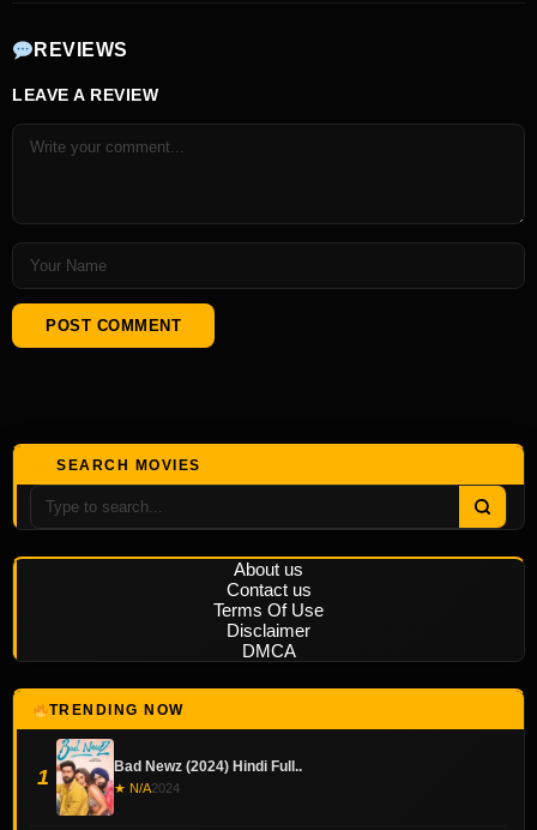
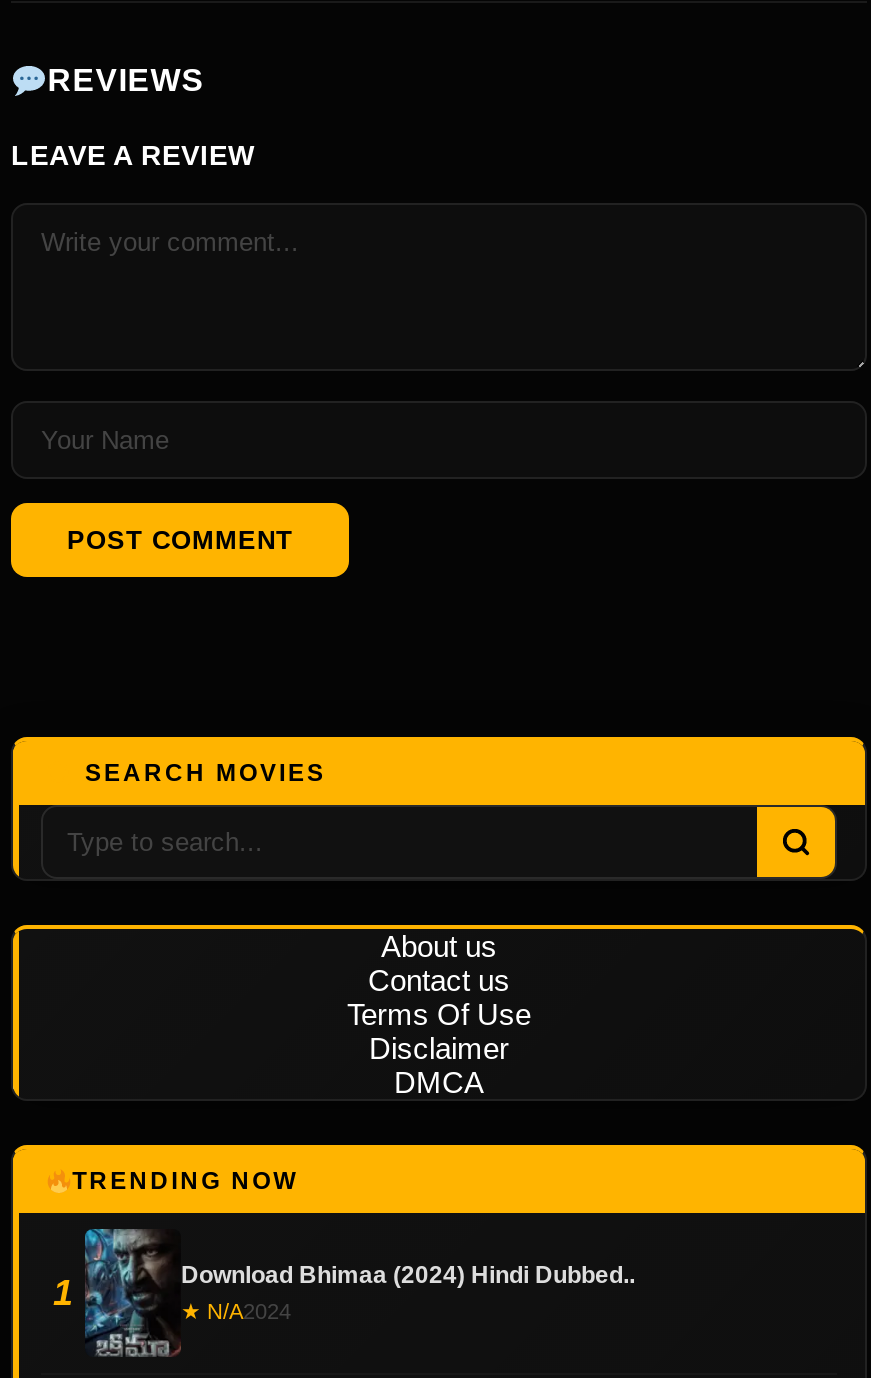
[55,738,302,817] [image] | Bad Newz (2024) Hindi Full.. -> [83,1229,635,1357] [image] | Download Bhimaa (2024) Hindi Dubbed..

